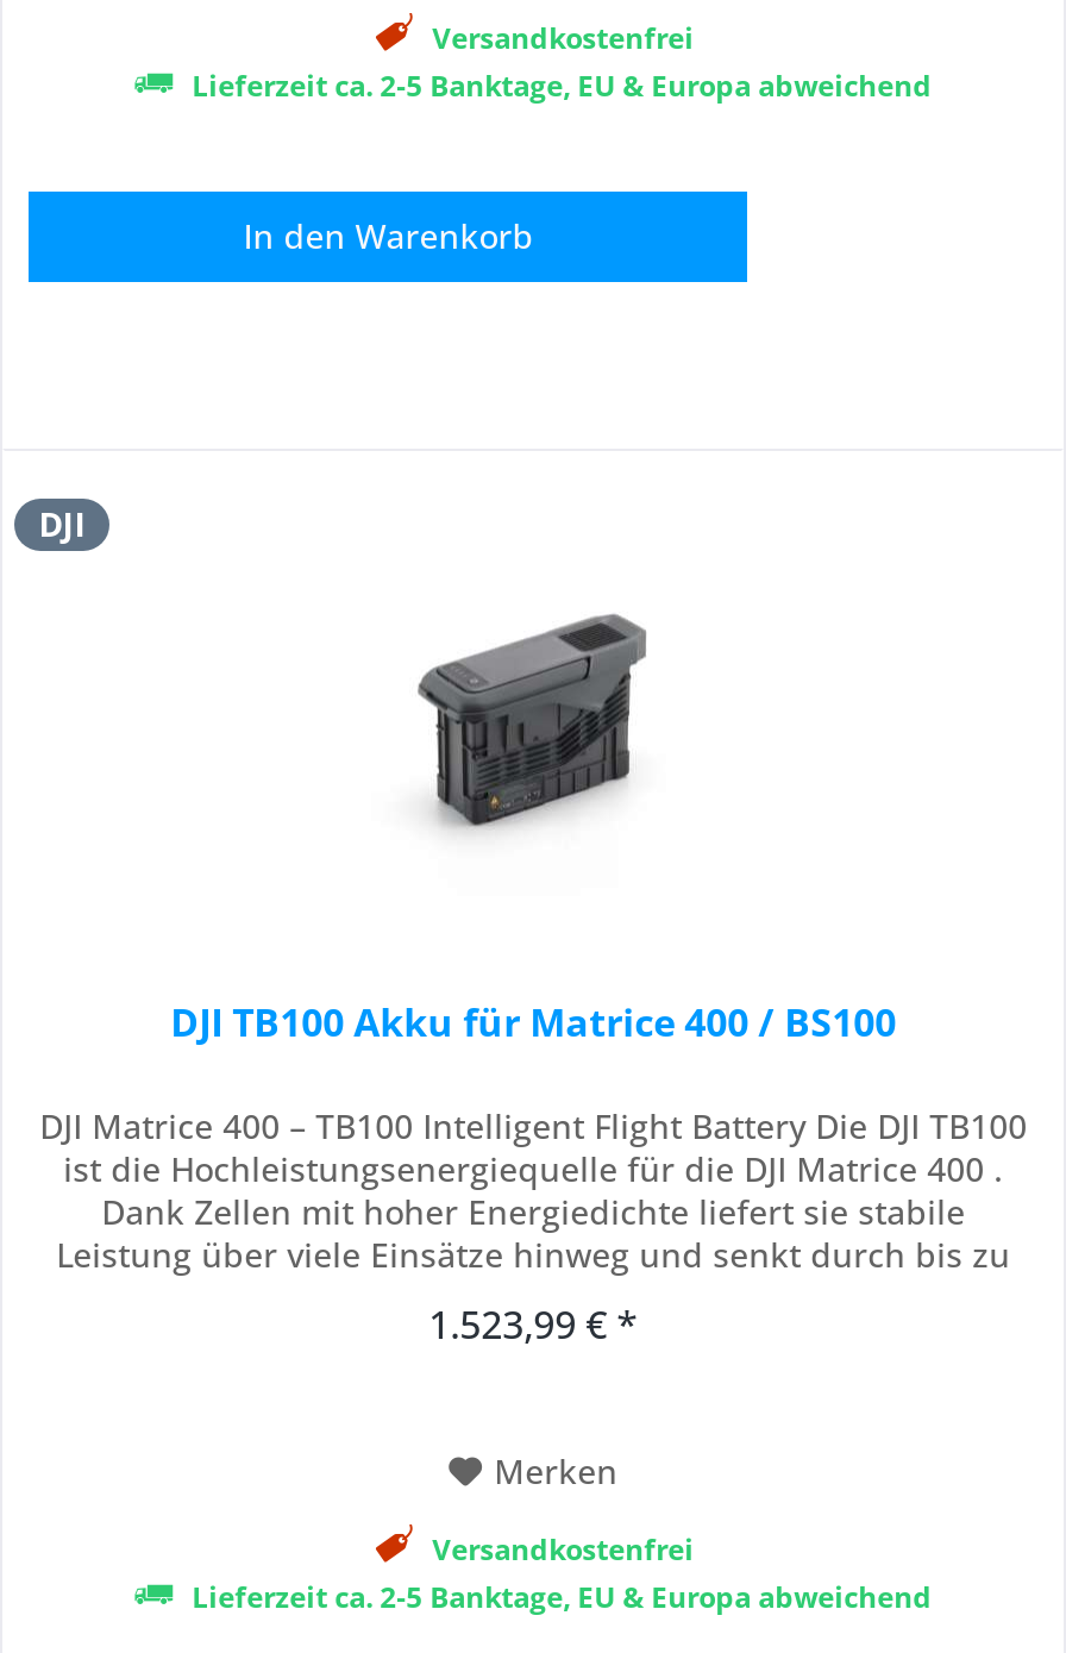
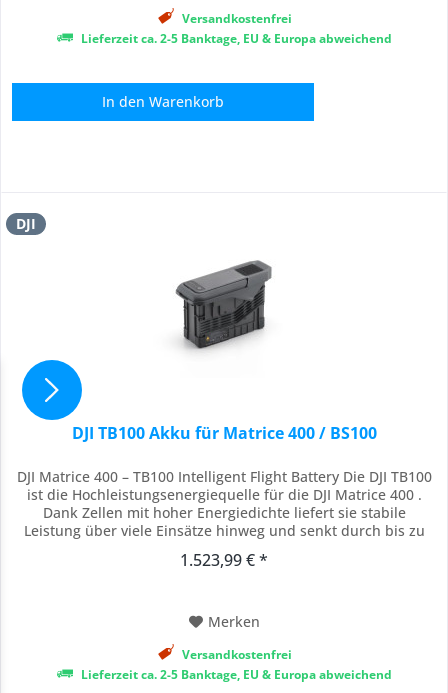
none -> [21,359,83,421] [image]

